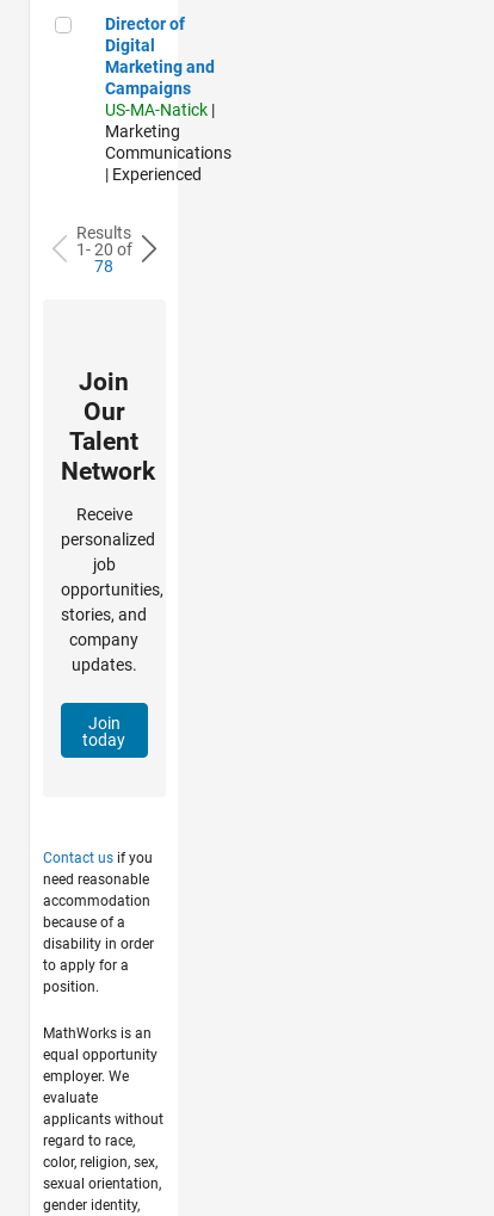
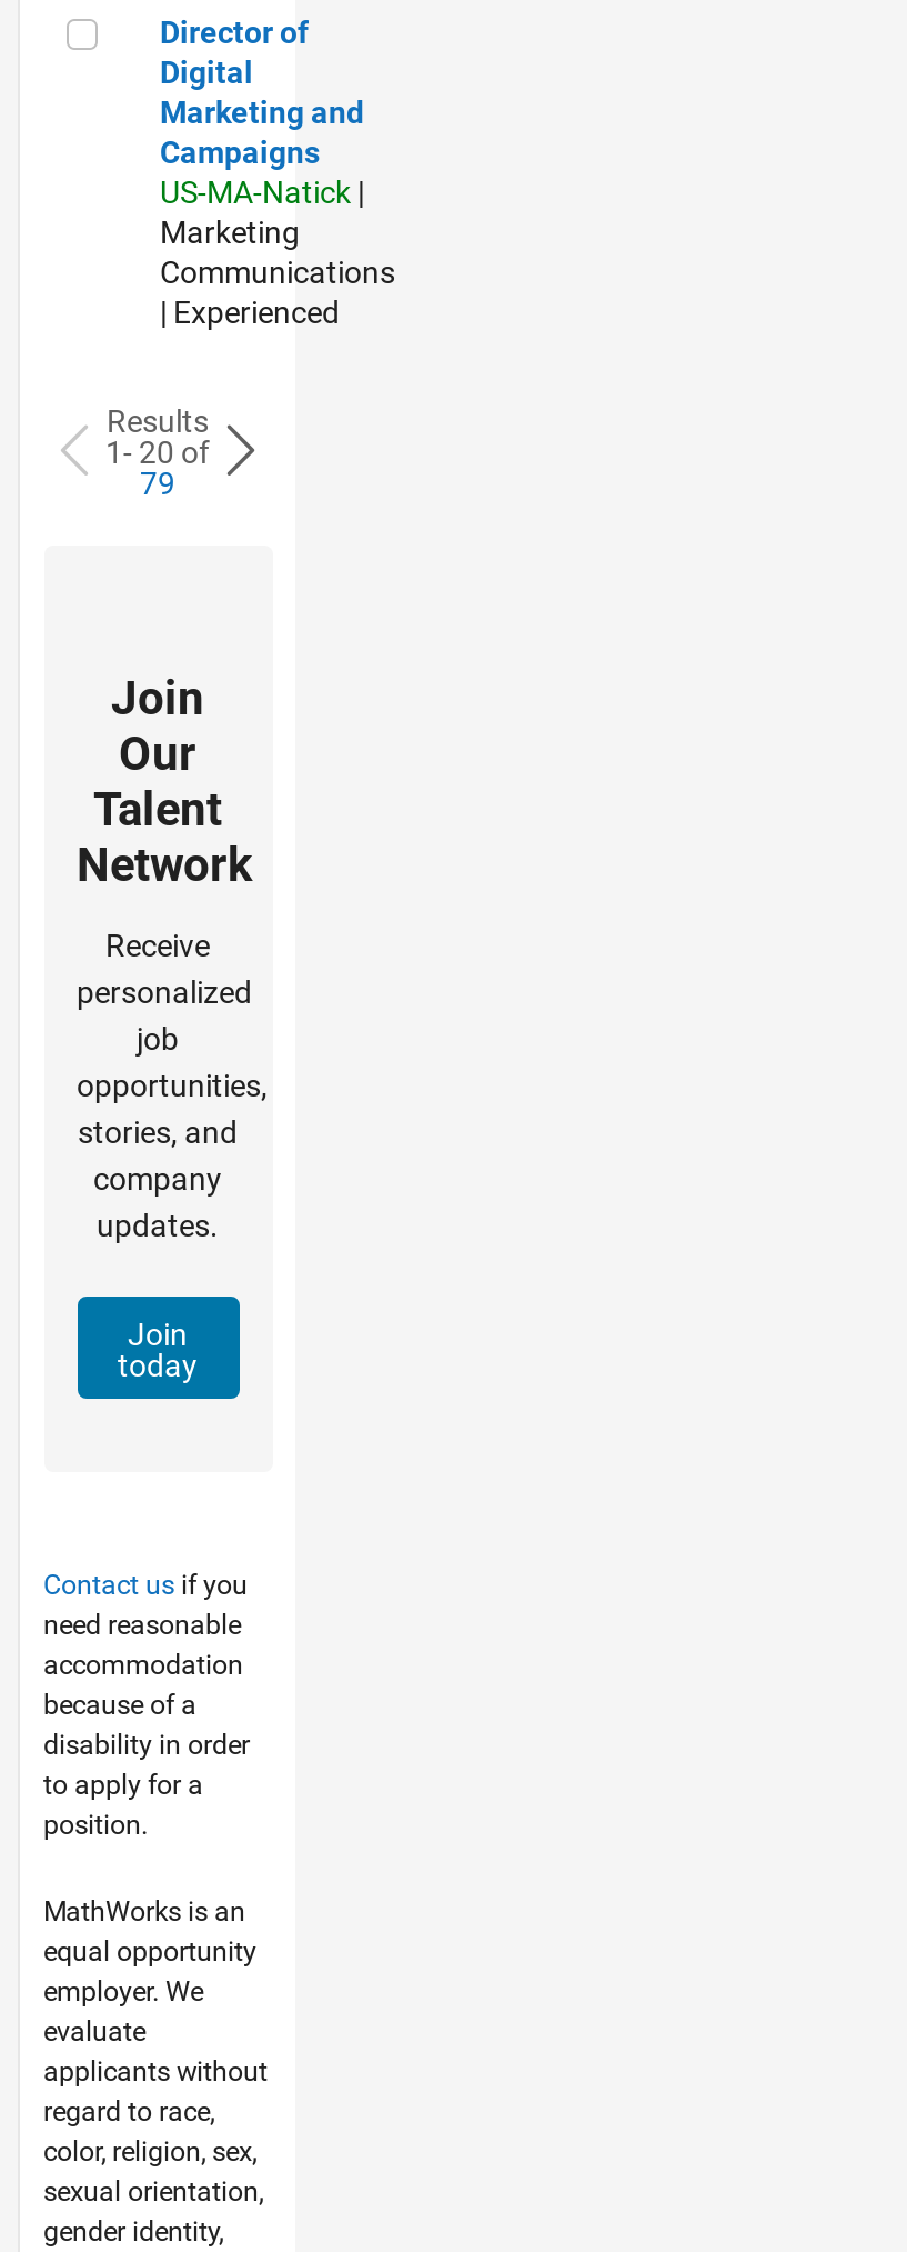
[94,256,113,275] 78 -> [140,465,175,501] 79

